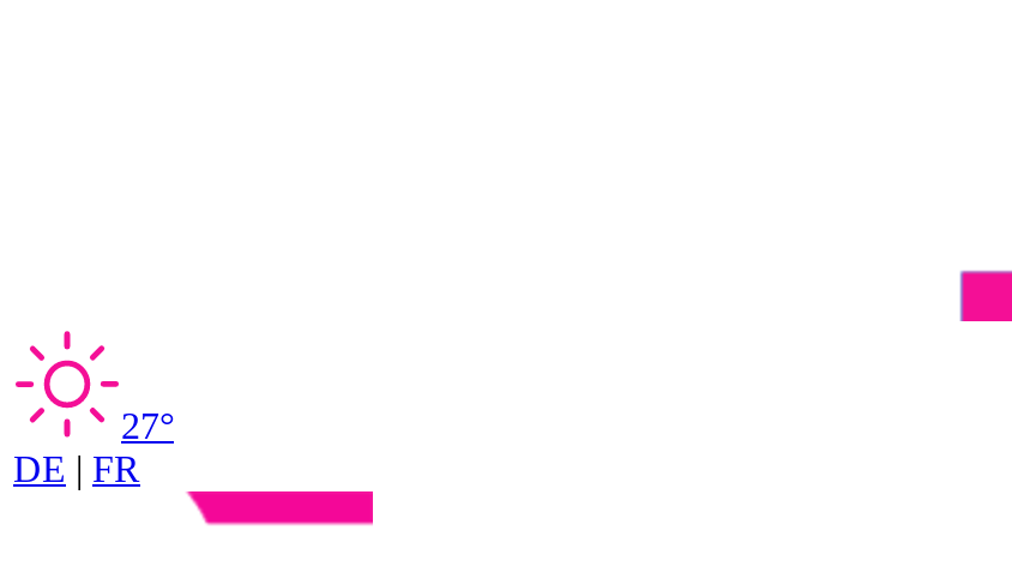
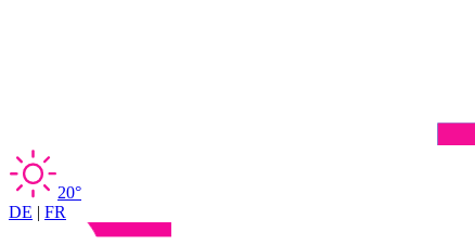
[121,405,174,446] 27° -> [57,183,81,202] 20°

